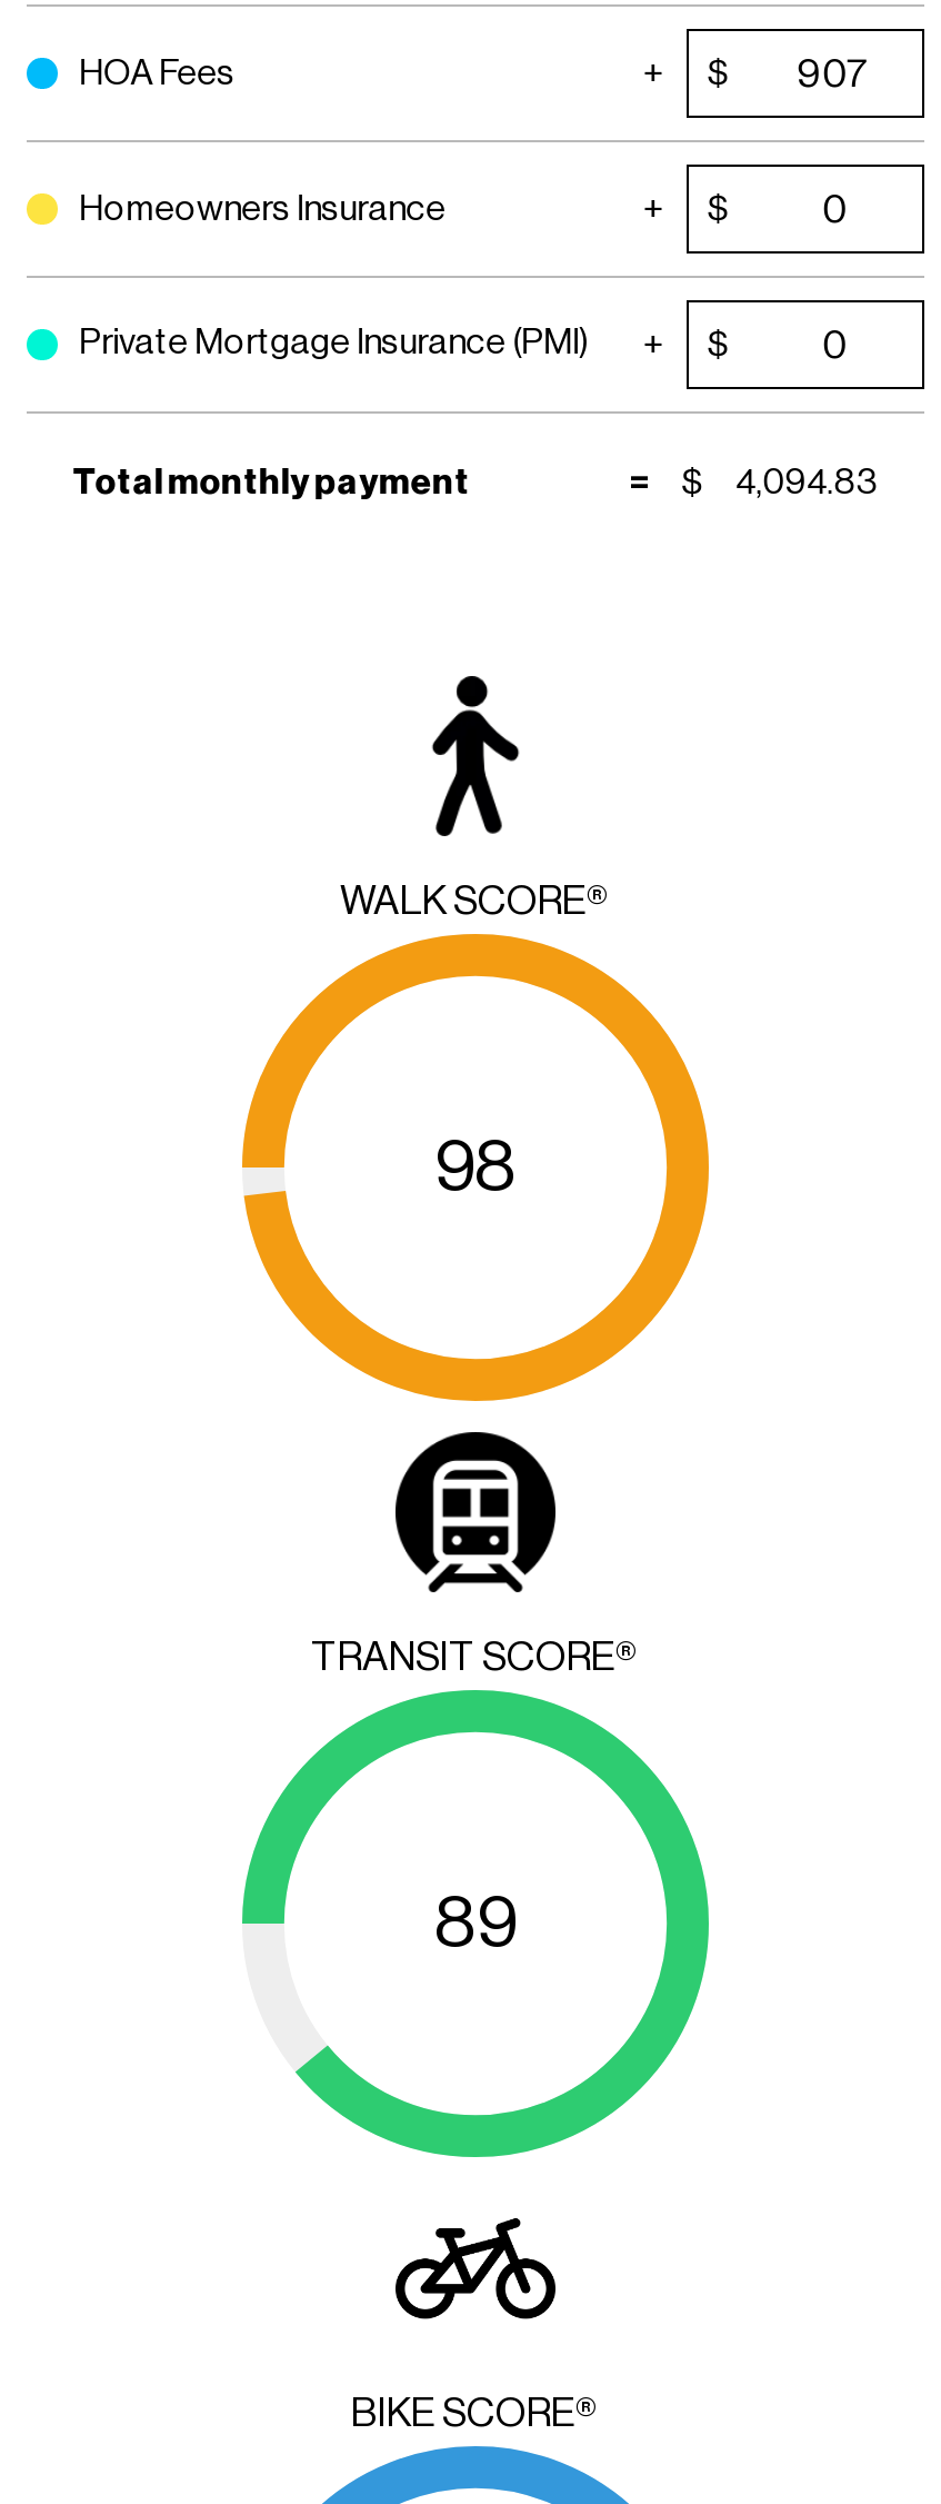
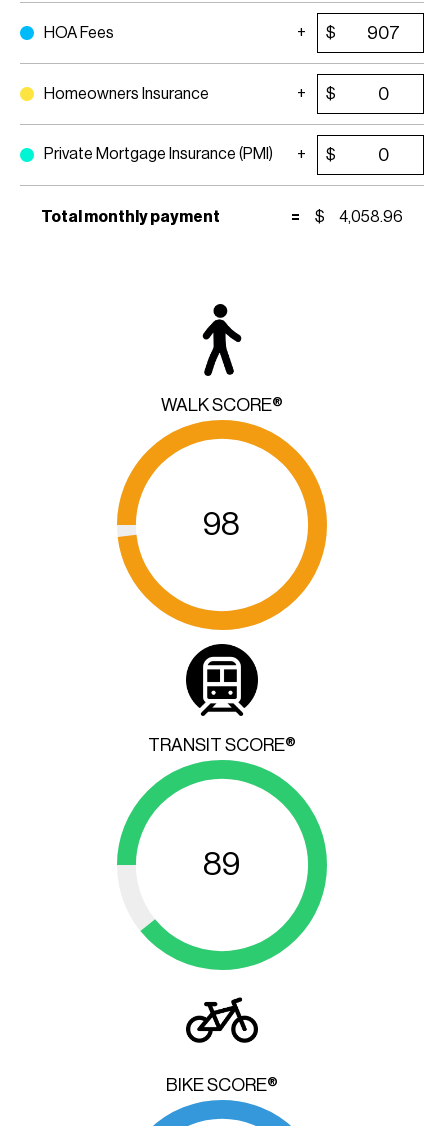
[736,465,879,500] 4,094.83 -> [339,209,403,225] 4,058.96

